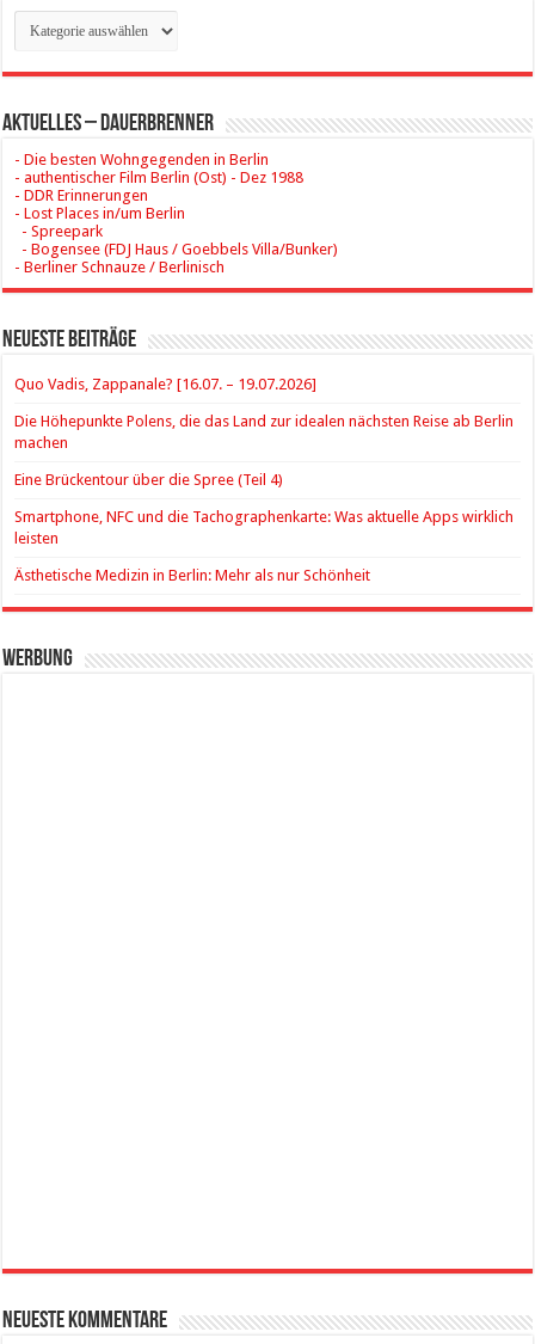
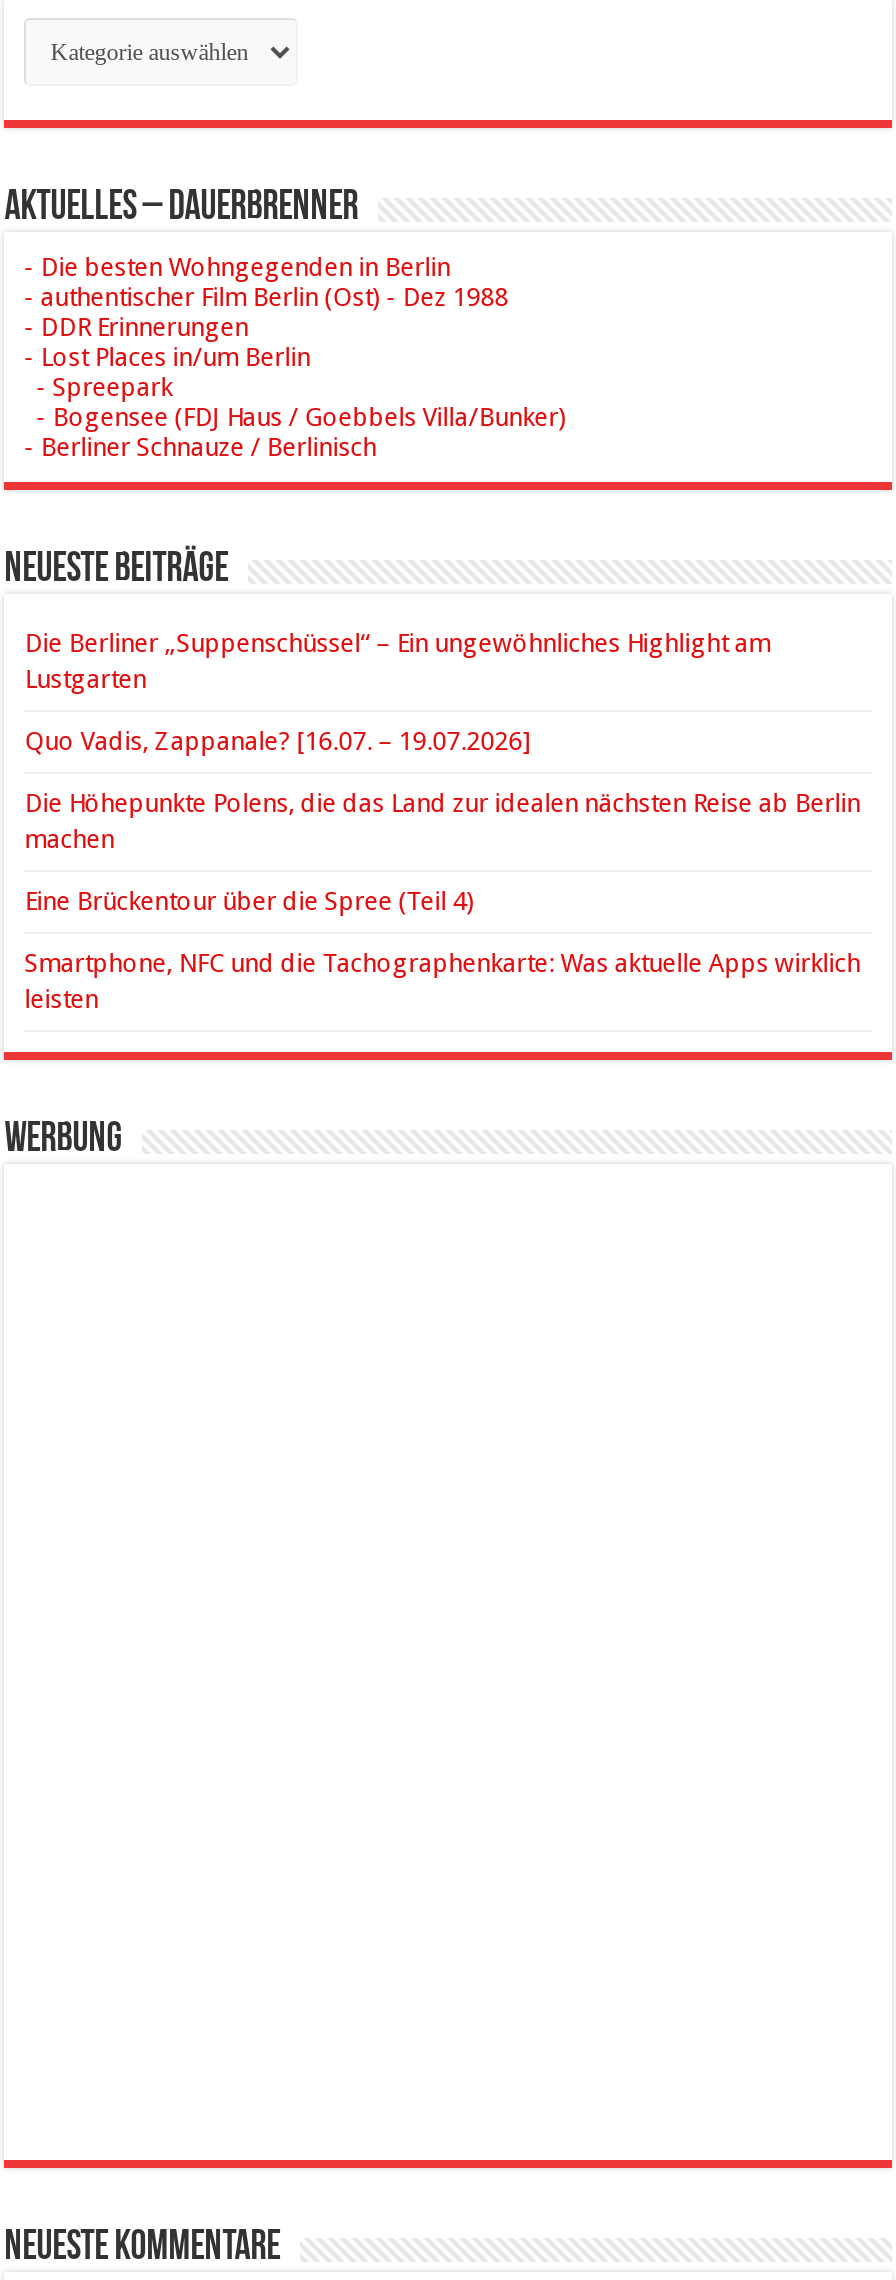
none -> [24,628,770,694] Die Berliner „Suppenschüssel“ – Ein ungewöhnliches Highlight am | Lustgarten
moved [15,375,514,547] -> [24,726,860,1014]: Quo Vadis, Zappanale? [16.07. – 19.07.2026] | Die Höhepunkte Polens, die das Land zur idealen nächsten Reise ab Berlin | machen | Eine Brückentour über die Spree (Teil 4) | Smartphone, NFC und die Tachographenkarte: Was aktuelle Apps wirklich | leisten
[15,566,370,584] Ästhetische Medizin in Berlin: Mehr als nur Schönheit -> none

